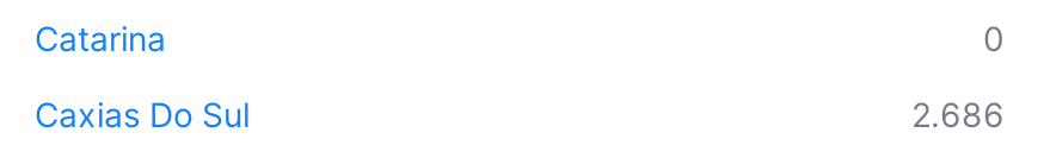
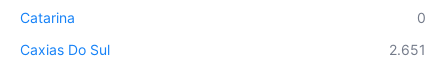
[911,93,1005,133] 2.686 -> [389,41,426,58] 2.651

